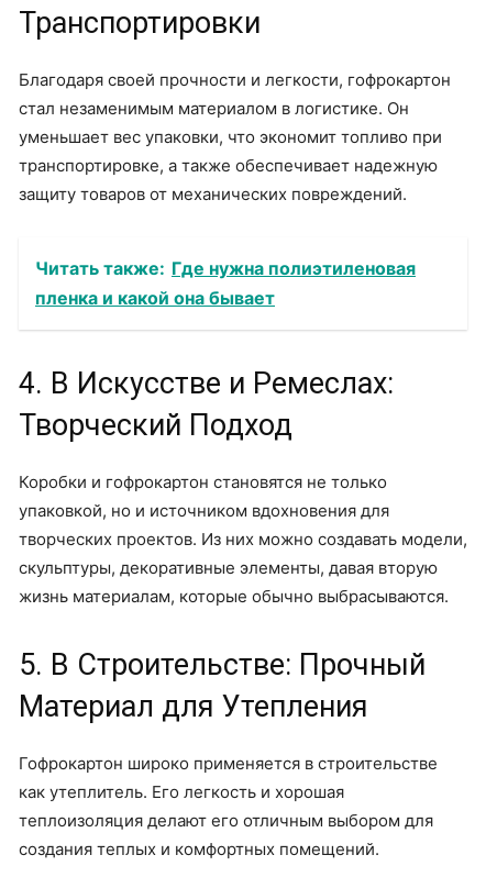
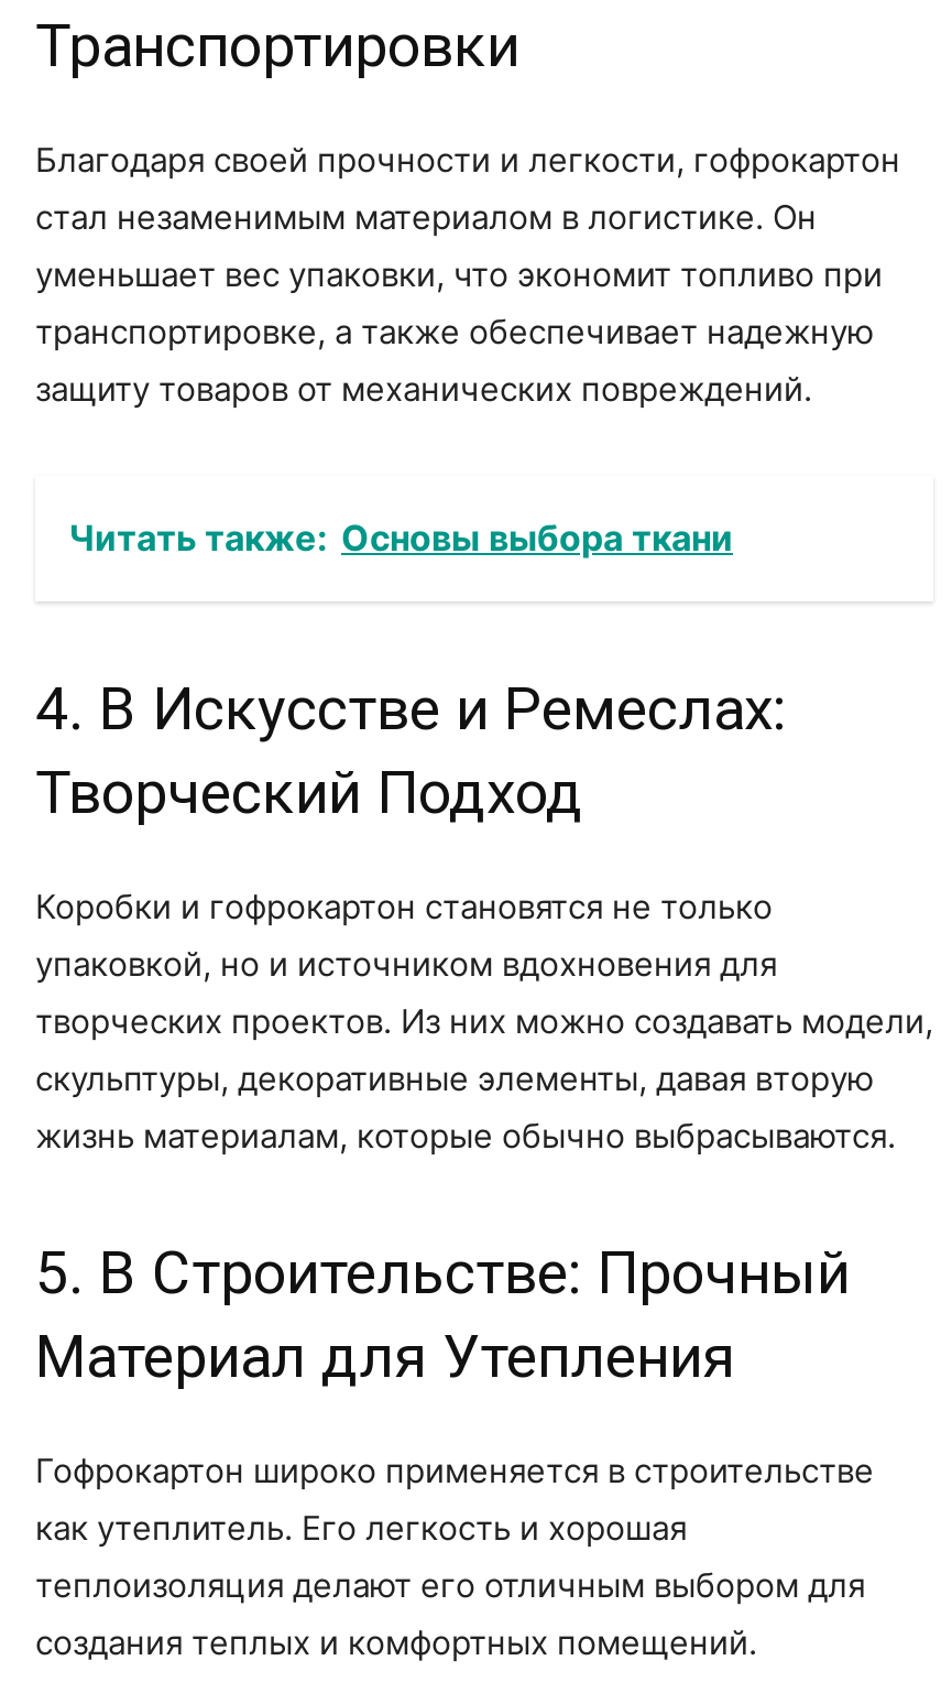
[35,257,416,309] Читать также: Где нужна полиэтиленовая | пленка и какой она бывает -> [68,516,733,560] Читать также: Основы выбора ткани

